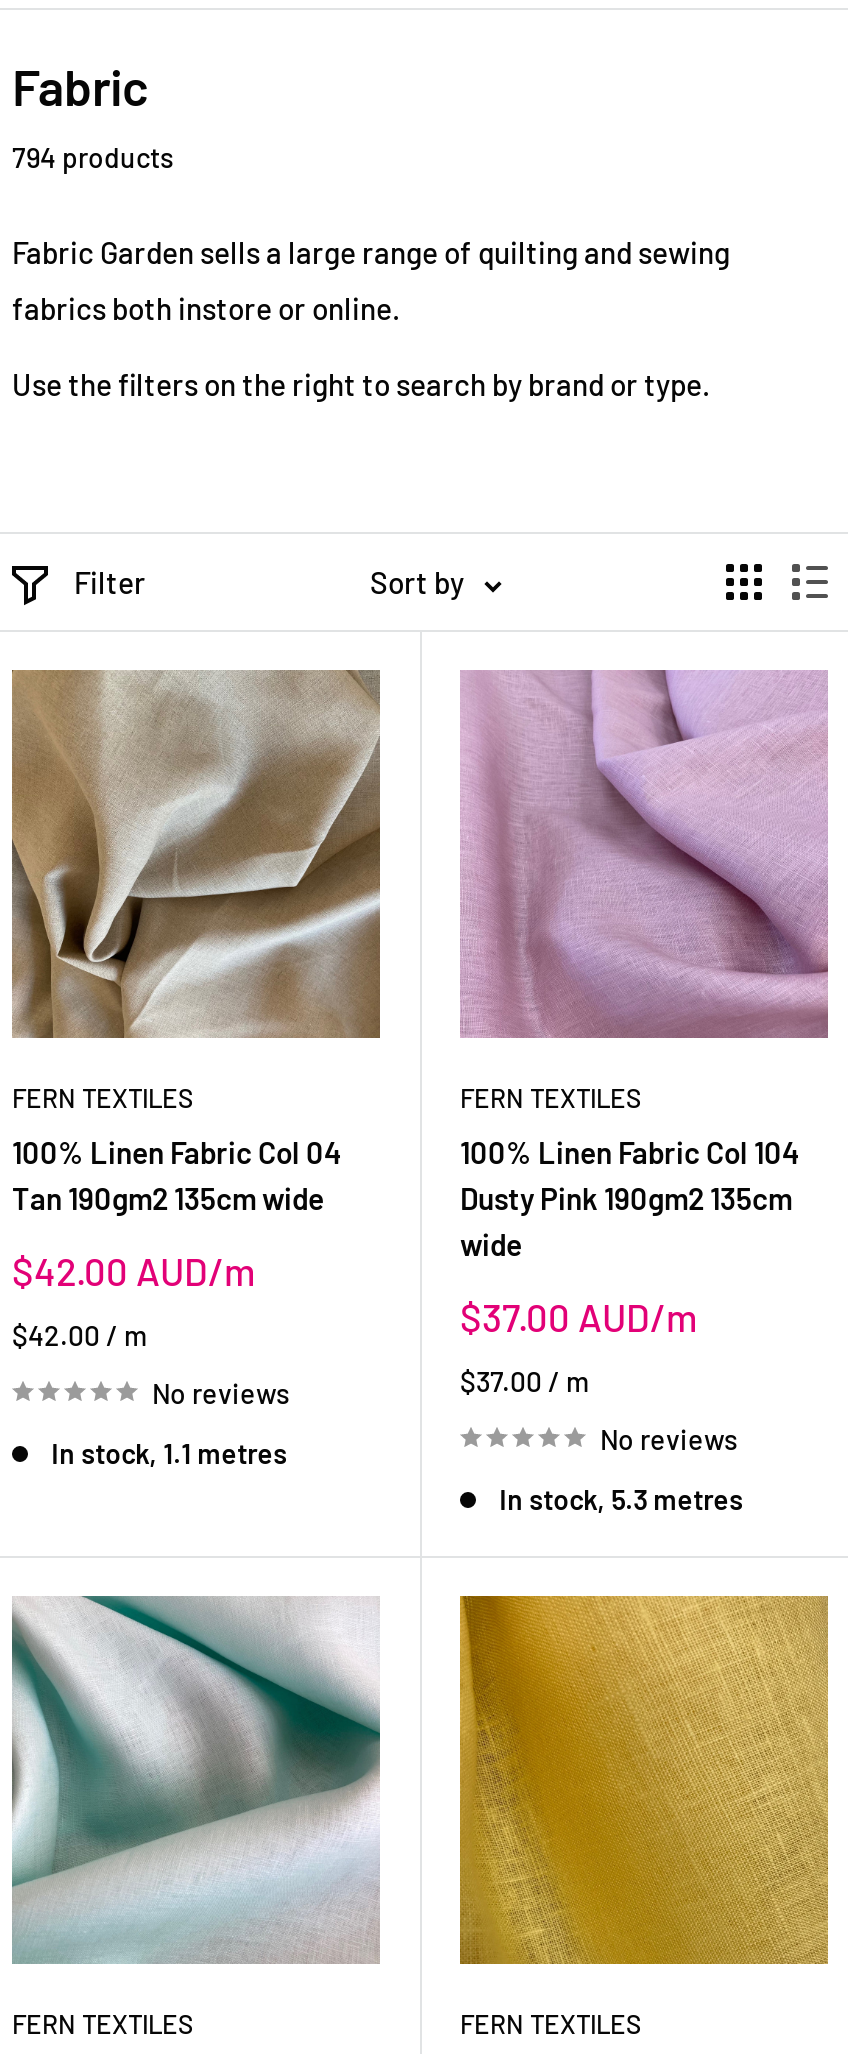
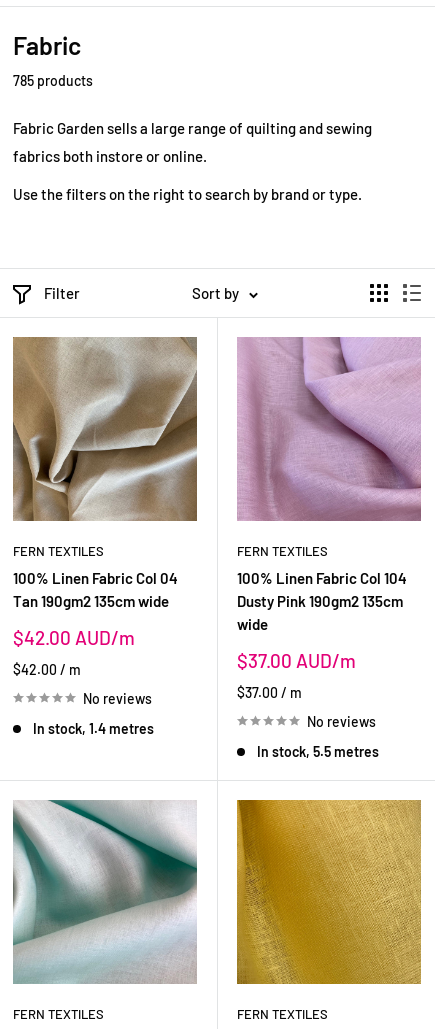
[12,140,174,174] 794 products -> [13,72,93,89] 785 products
[51,1436,287,1470] In stock, 1.1 metres -> [33,720,154,737] In stock, 1.4 metres
[499,1482,743,1516] In stock, 5.3 metres -> [257,743,379,760] In stock, 5.5 metres

